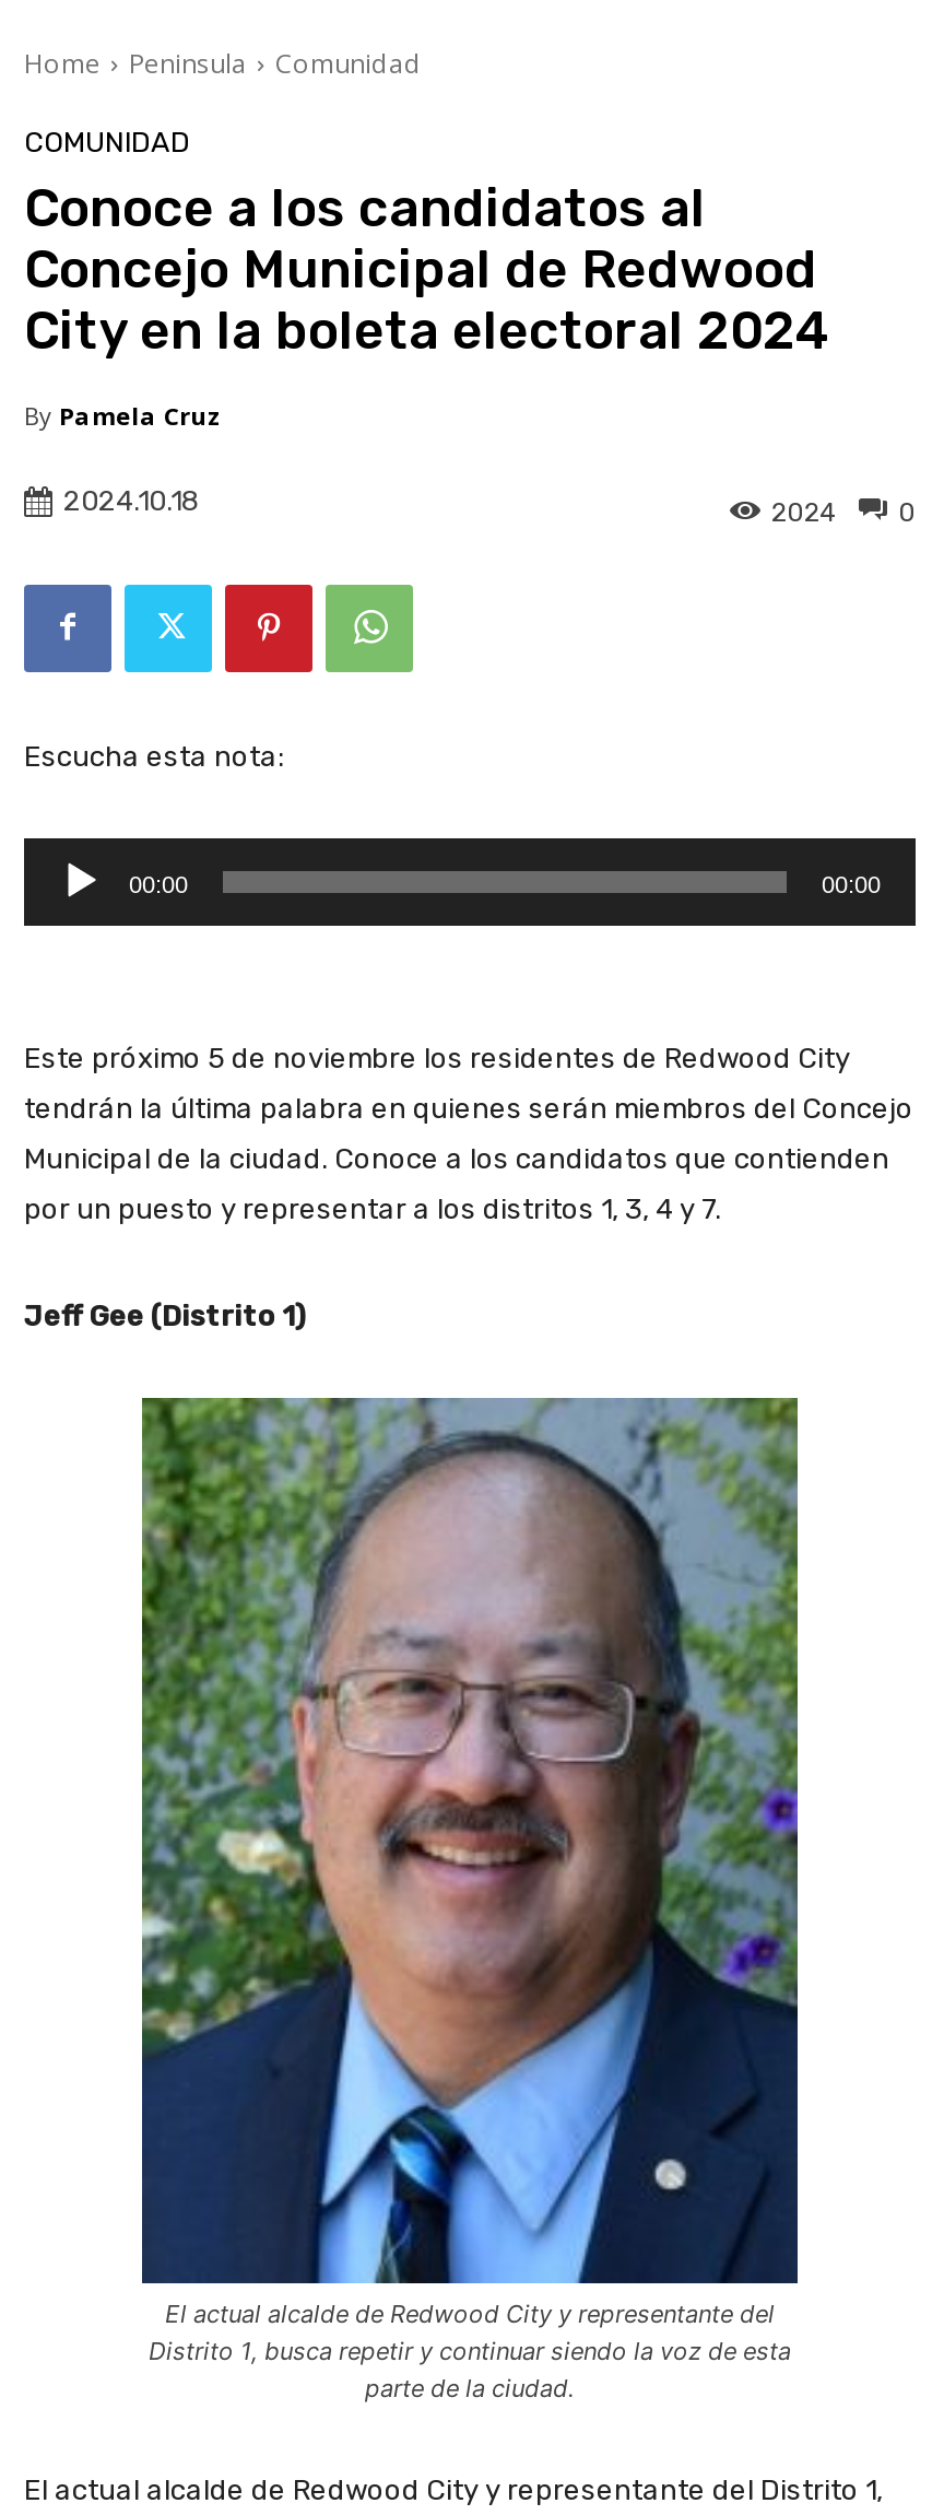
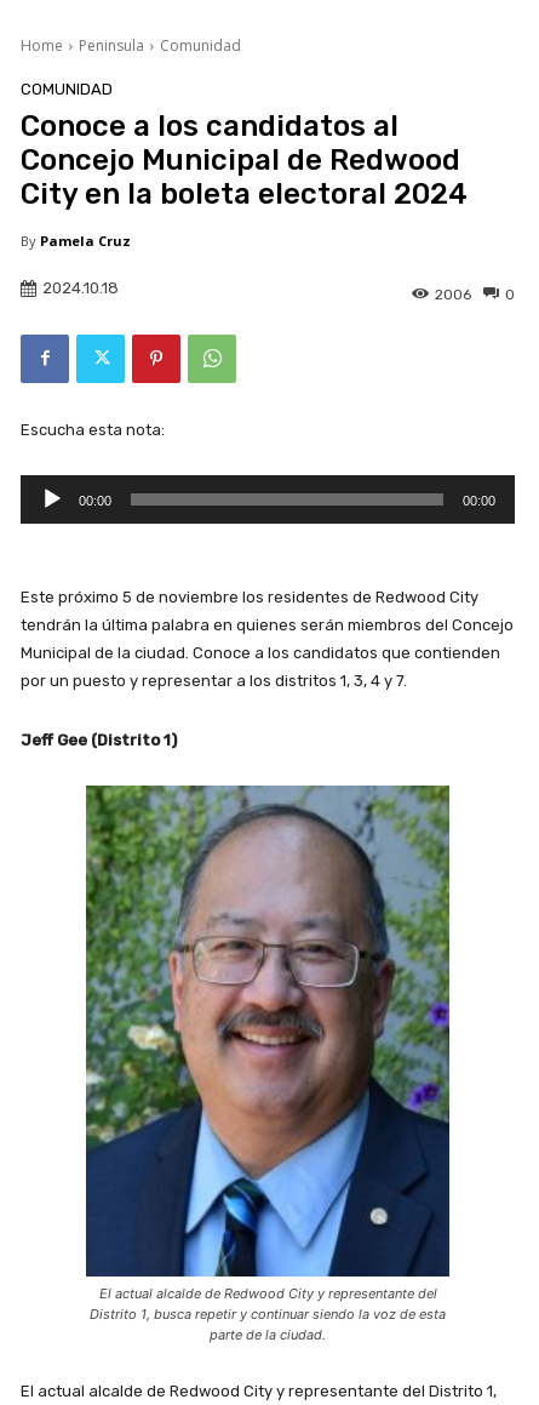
[771,497,916,528] 2024 0 -> [435,286,515,303] 2006 0

